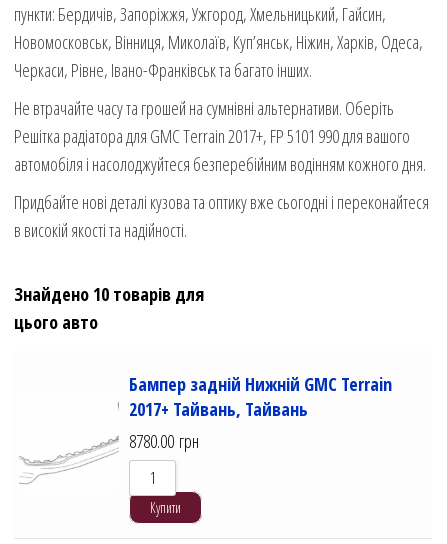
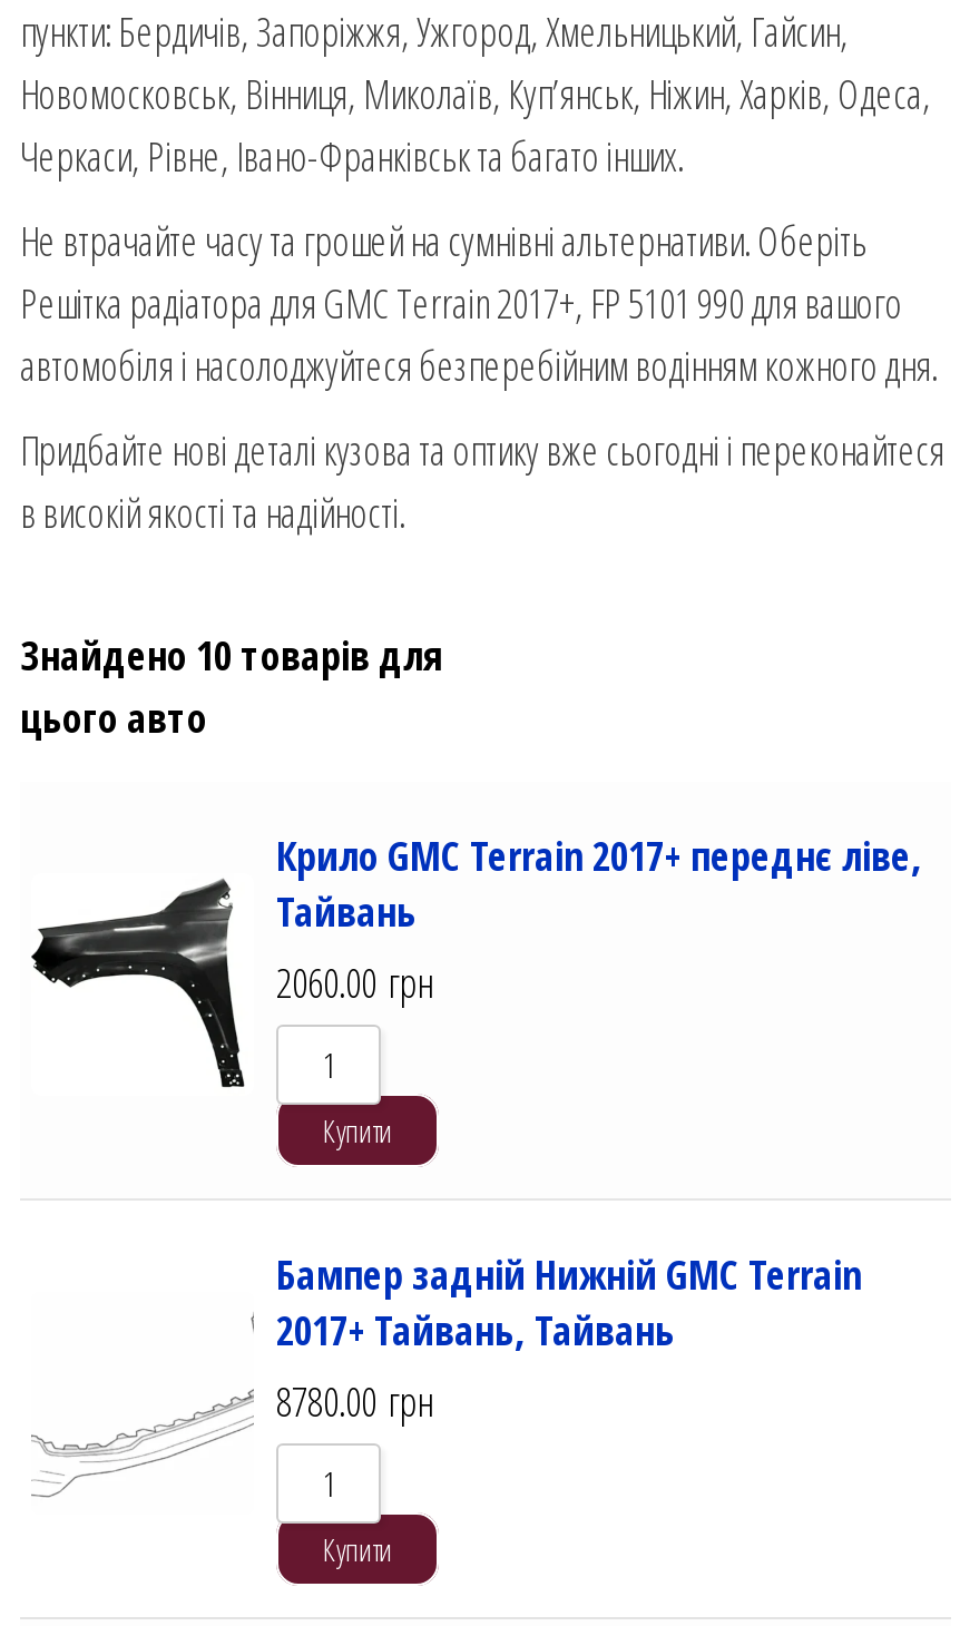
none -> [29,829,922,1152] [image] | Крило GMC Terrain 2017+ переднє ліве, | Тайвань | 2060.00 грн | Купити

